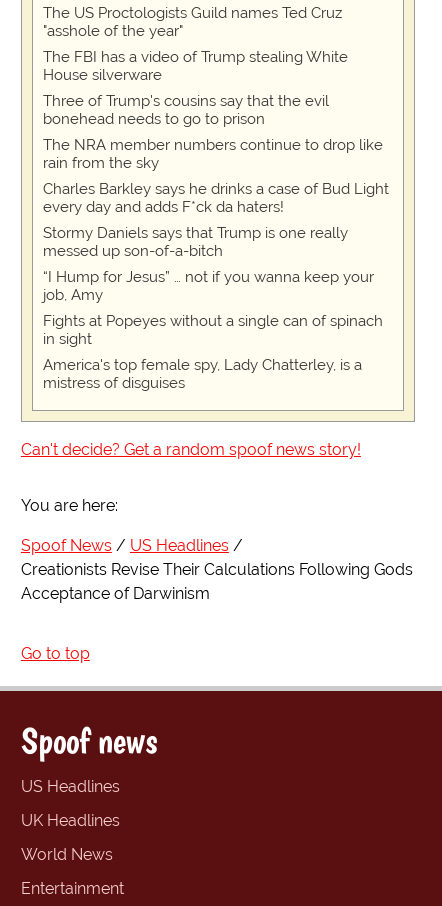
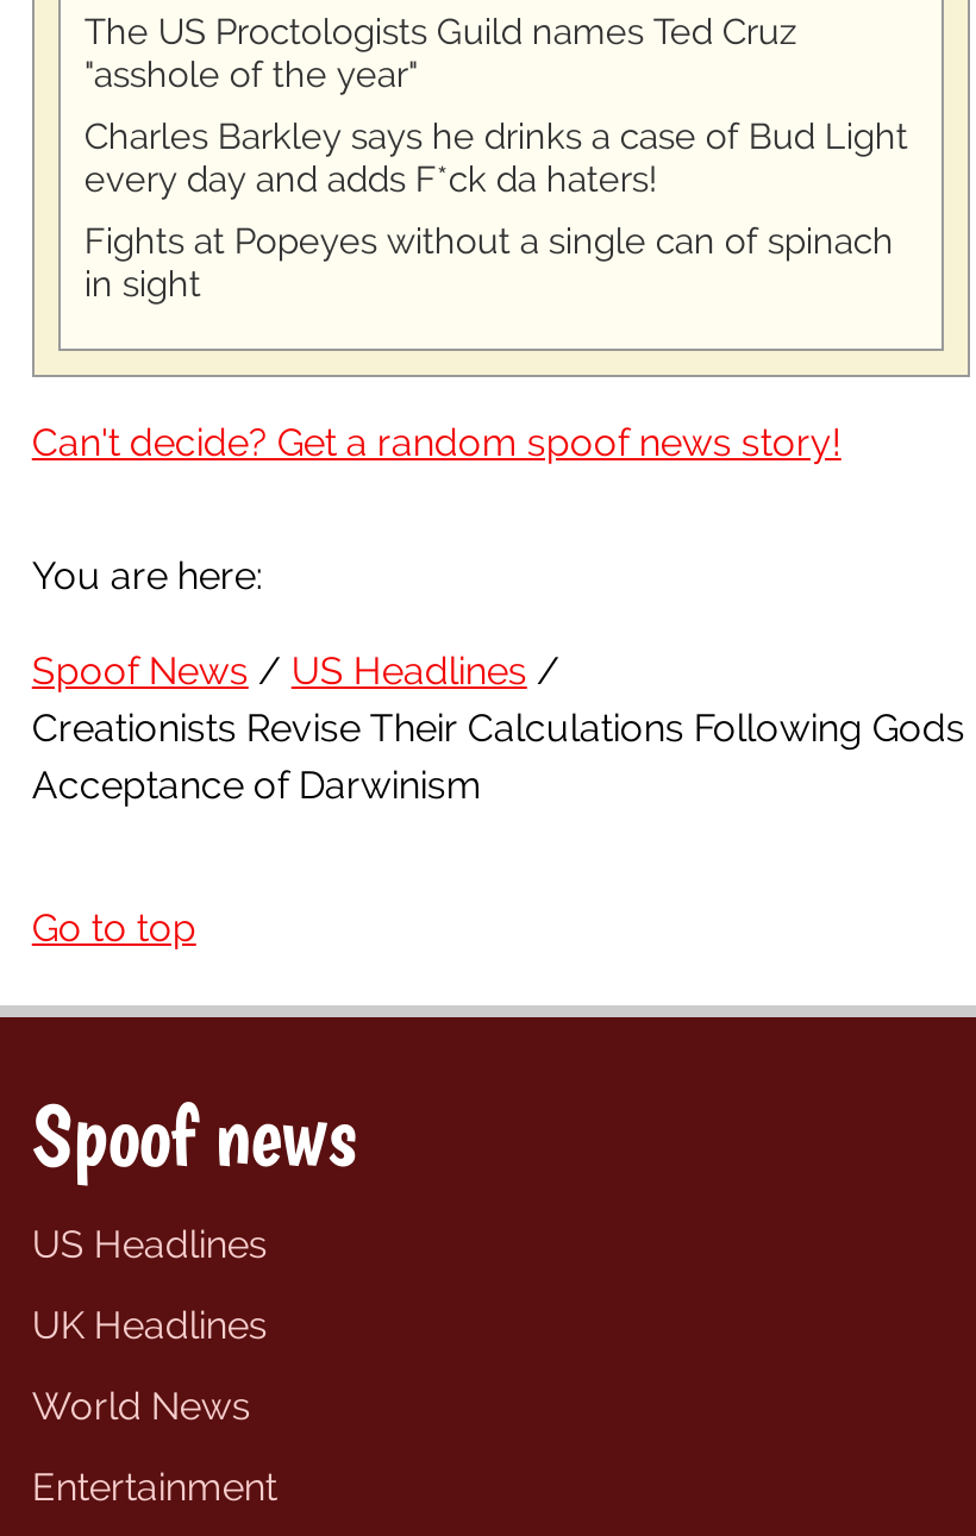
[43,48,383,172] The FBI has a video of Trump stealing White | House silverware | Three of Trump's cousins say that the evil | bonehead needs to go to prison | The NRA member numbers continue to drop like | rain from the sky -> none
[43,224,374,304] Stormy Daniels says that Trump is one really | messed up son-of-a-bitch | “I Hump for Jesus” … not if you wanna keep your | job, Amy -> none
[43,356,362,392] America's top female spy, Lady Chatterley, is a | mistress of disguises -> none

